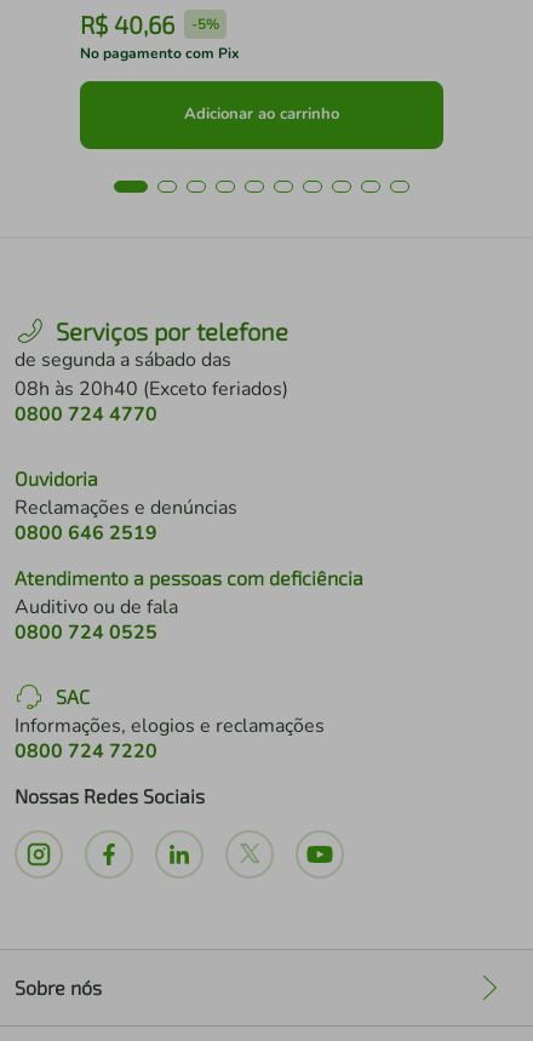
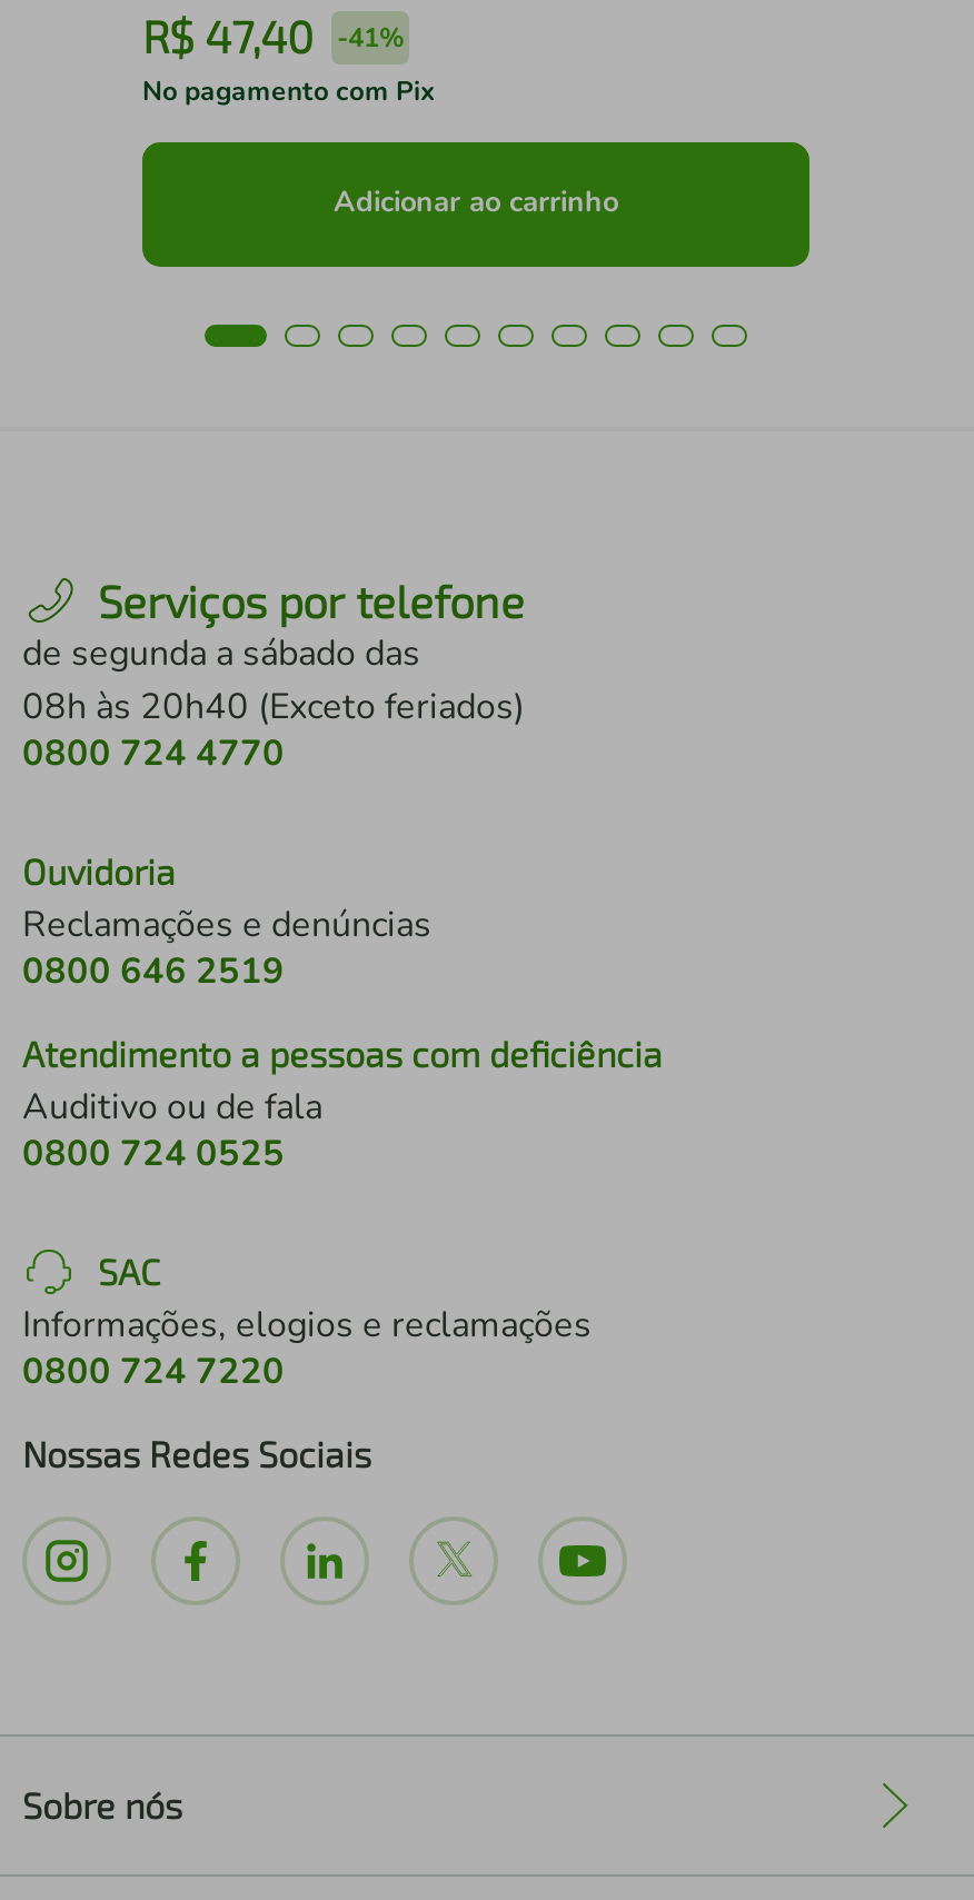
[80,9,219,38] R$ 40,66 | -5% -> [142,10,404,63] R$ 47,40 | -41%

